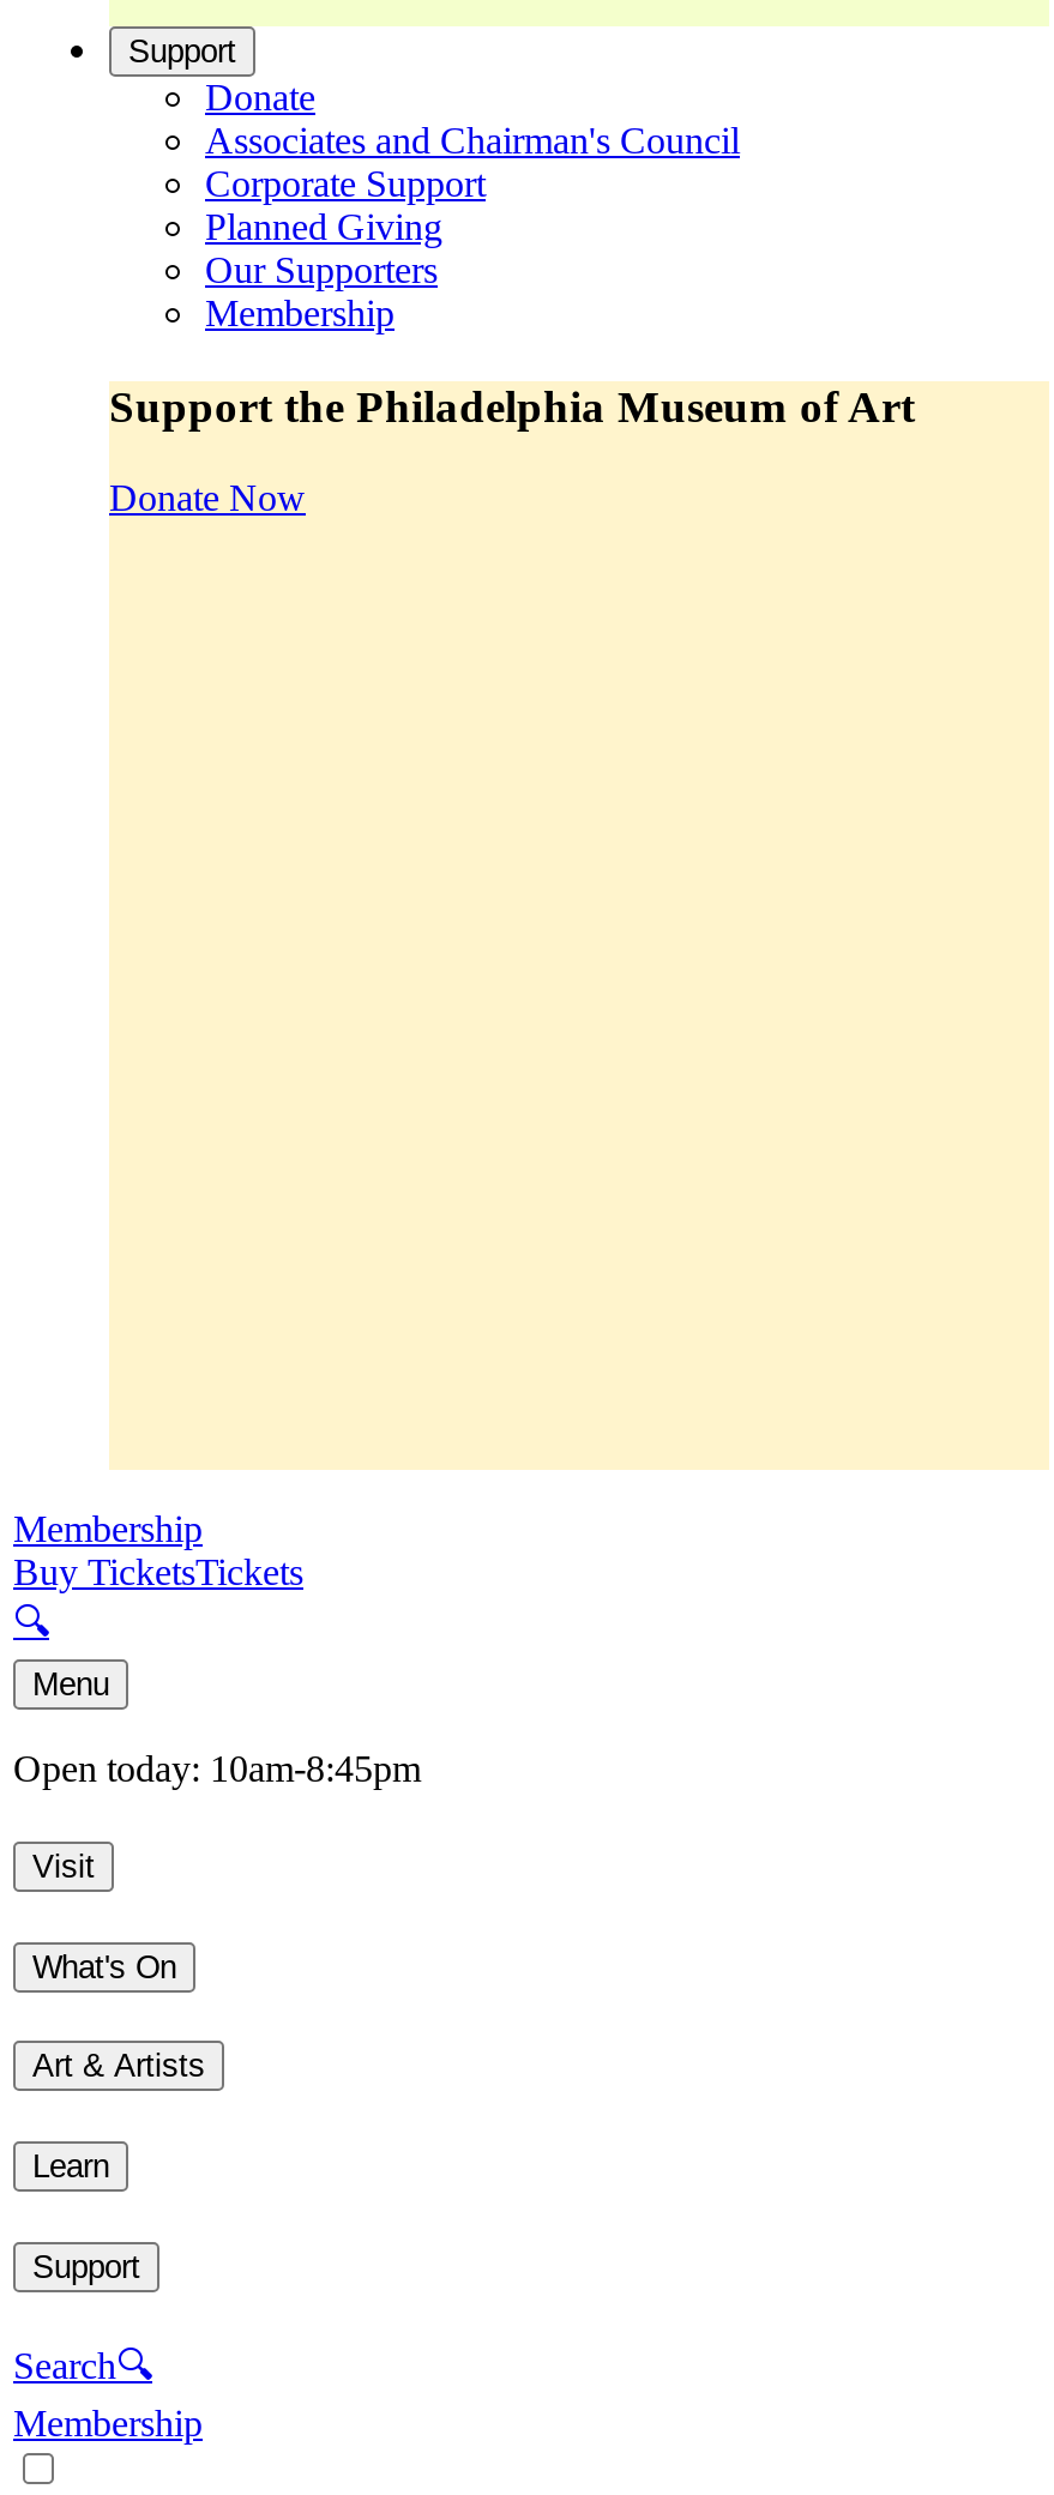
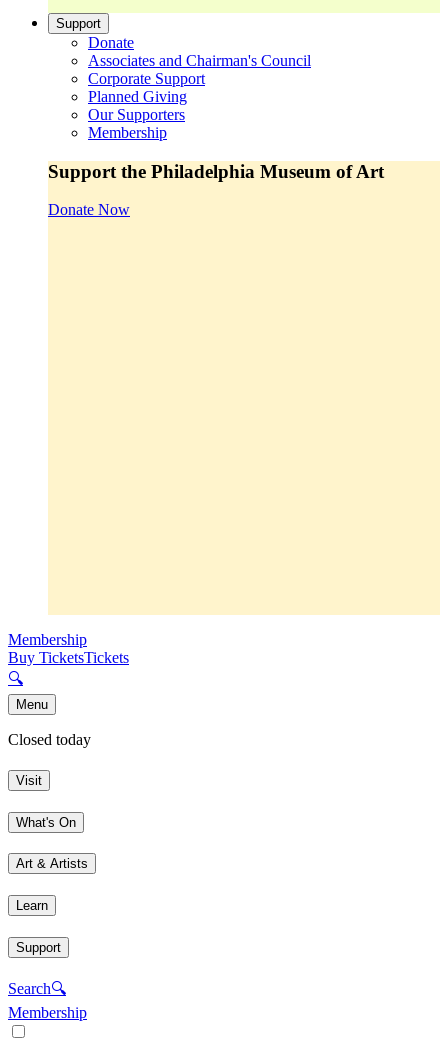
[13,1749,421,1790] Open today: 10am-8:45pm -> [8,731,91,748] Closed today

